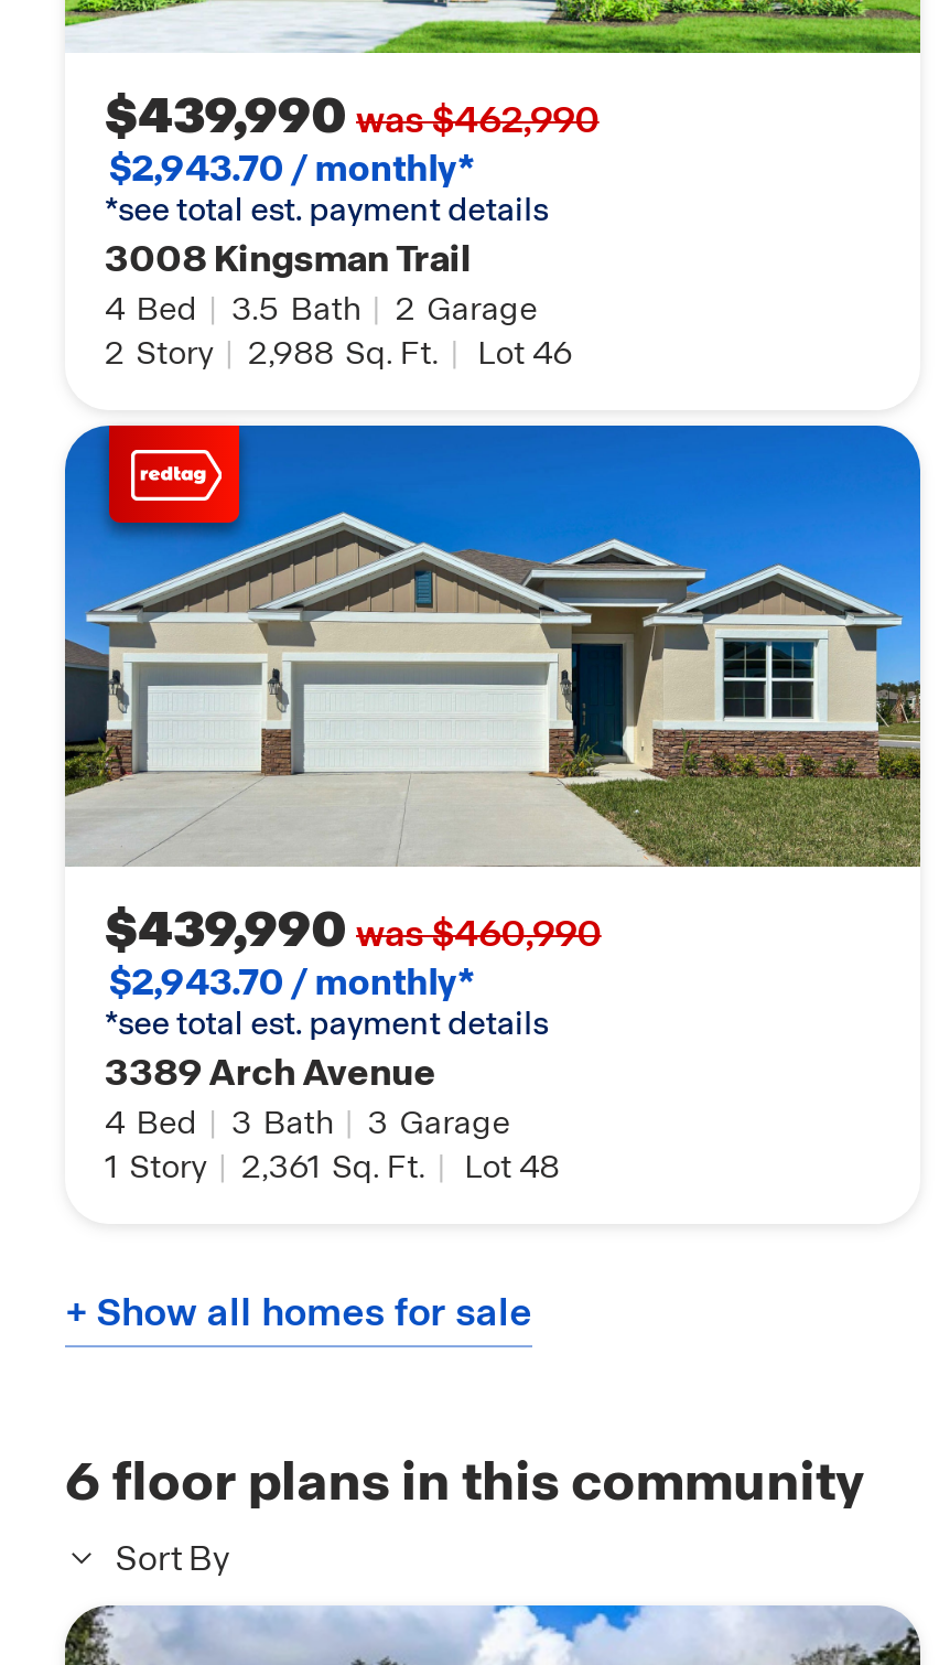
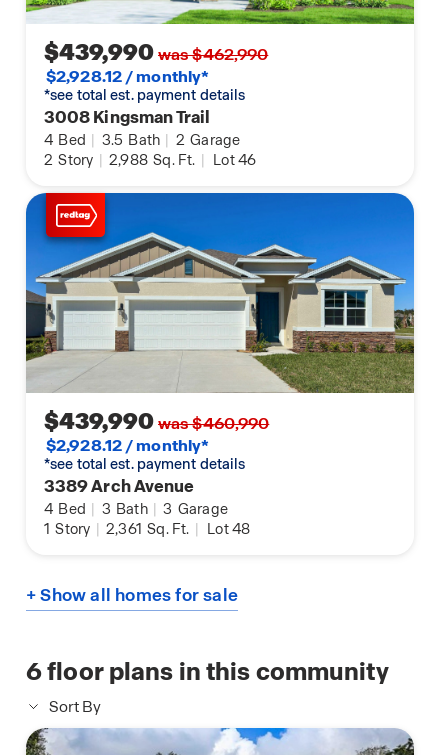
[109,146,475,192] $2,943.70 / monthly* -> [46,66,209,87] $2,928.12 / monthly*
[109,960,475,1006] $2,943.70 / monthly* -> [46,435,209,456] $2,928.12 / monthly*

